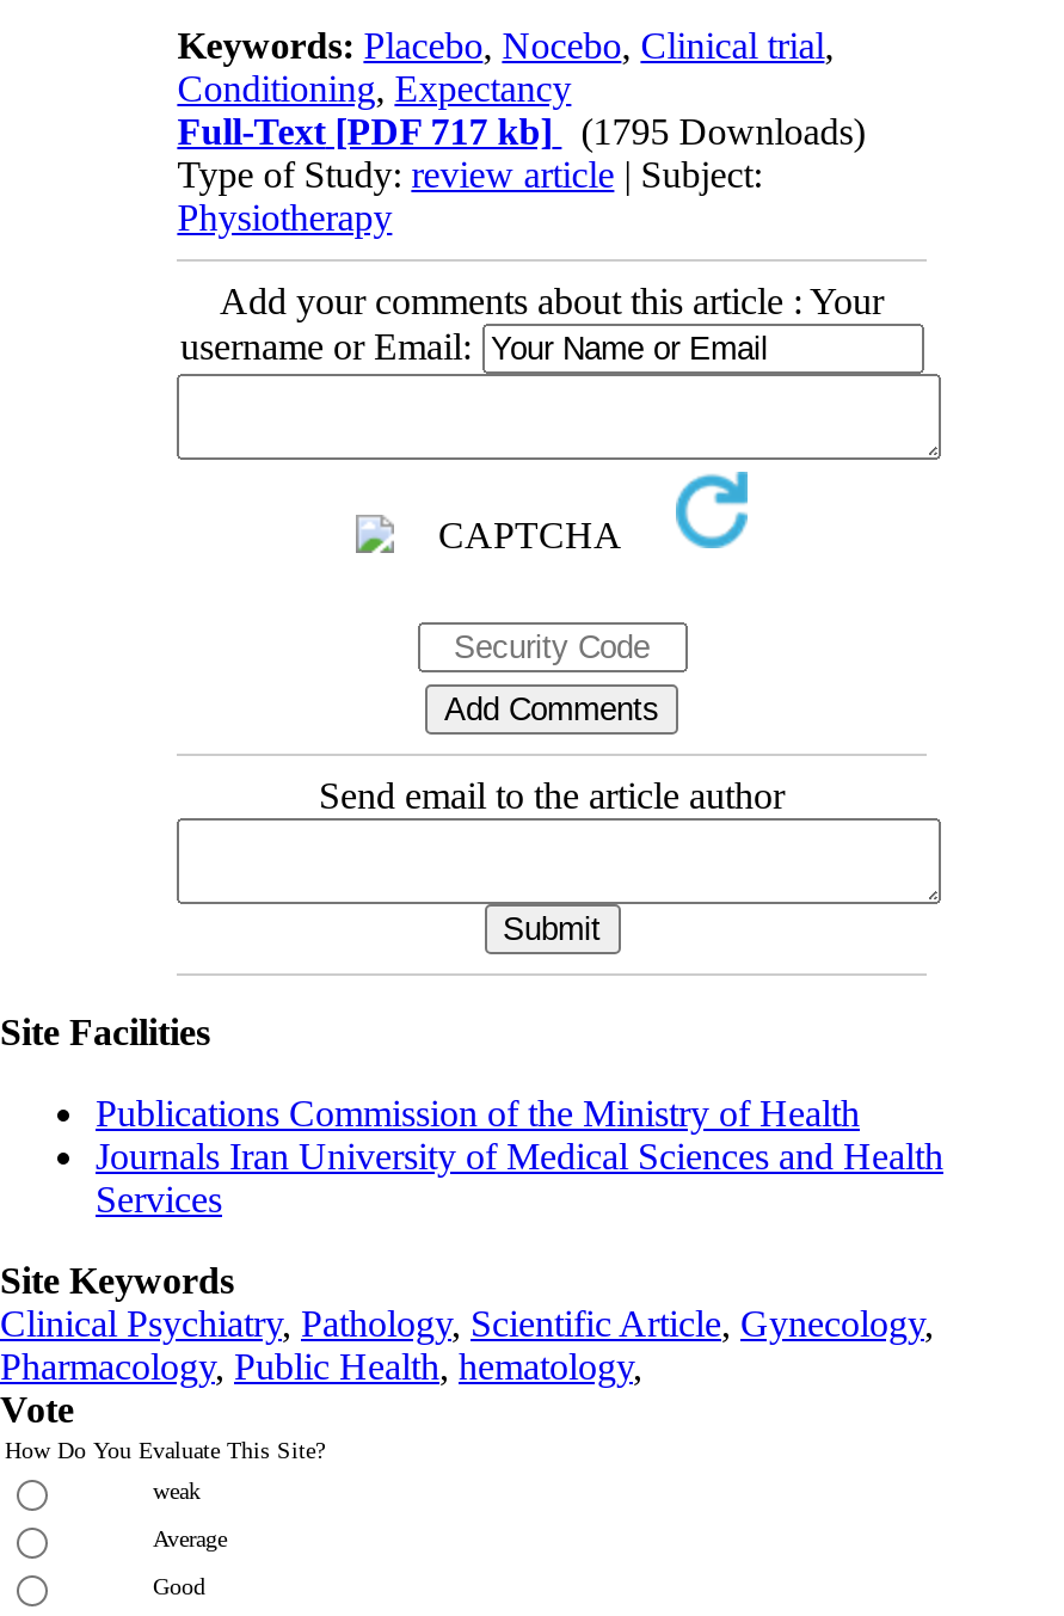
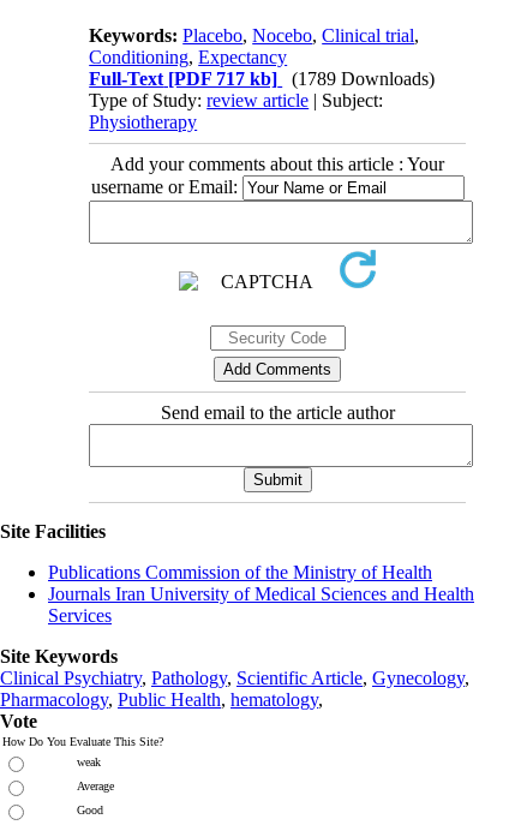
[177,112,865,152] Full-Text [PDF 717 kb] (1795 Downloads) -> [89,69,435,89] Full-Text [PDF 717 kb] (1789 Downloads)

